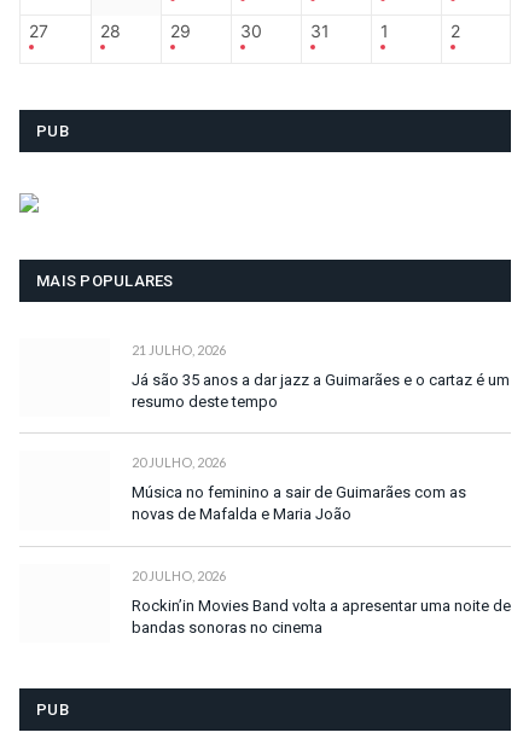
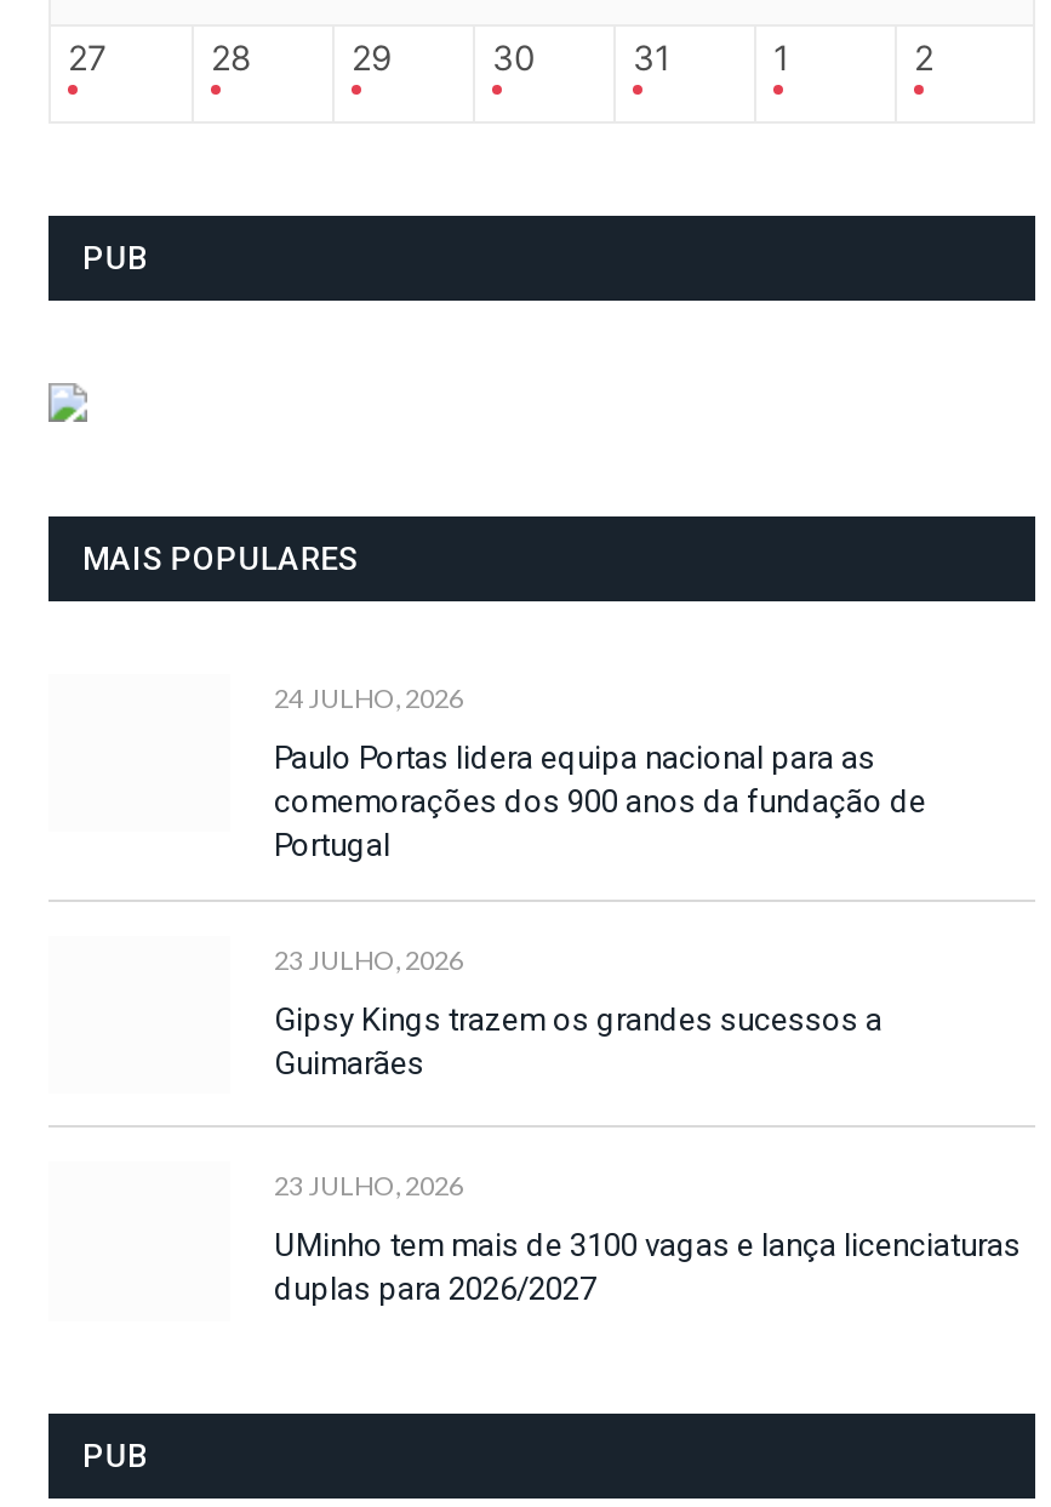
[132,342,226,358] 21 JULHO, 2026 -> [274,681,463,713] 24 JULHO, 2026
[132,371,510,411] Já são 35 anos a dar jazz a Guimarães e o cartaz é um | resumo deste tempo -> [274,740,926,863] Paulo Portas lidera equipa nacional para as | comemorações dos 900 anos da fundação de | Portugal
[132,454,226,470] 20 JULHO, 2026 -> [274,943,463,975] 23 JULHO, 2026
[132,483,466,523] Música no feminino a sair de Guimarães com as | novas de Mafalda e Maria João -> [274,1001,883,1081] Gipsy Kings trazem os grandes sucessos a | Guimarães
[132,567,226,583] 20 JULHO, 2026 -> [274,1169,463,1201] 23 JULHO, 2026
[132,596,511,636] Rockin’in Movies Band volta a apresentar uma noite de | bandas sonoras no cinema -> [274,1227,1021,1307] UMinho tem mais de 3100 vagas e lança licenciaturas | duplas para 2026/2027

